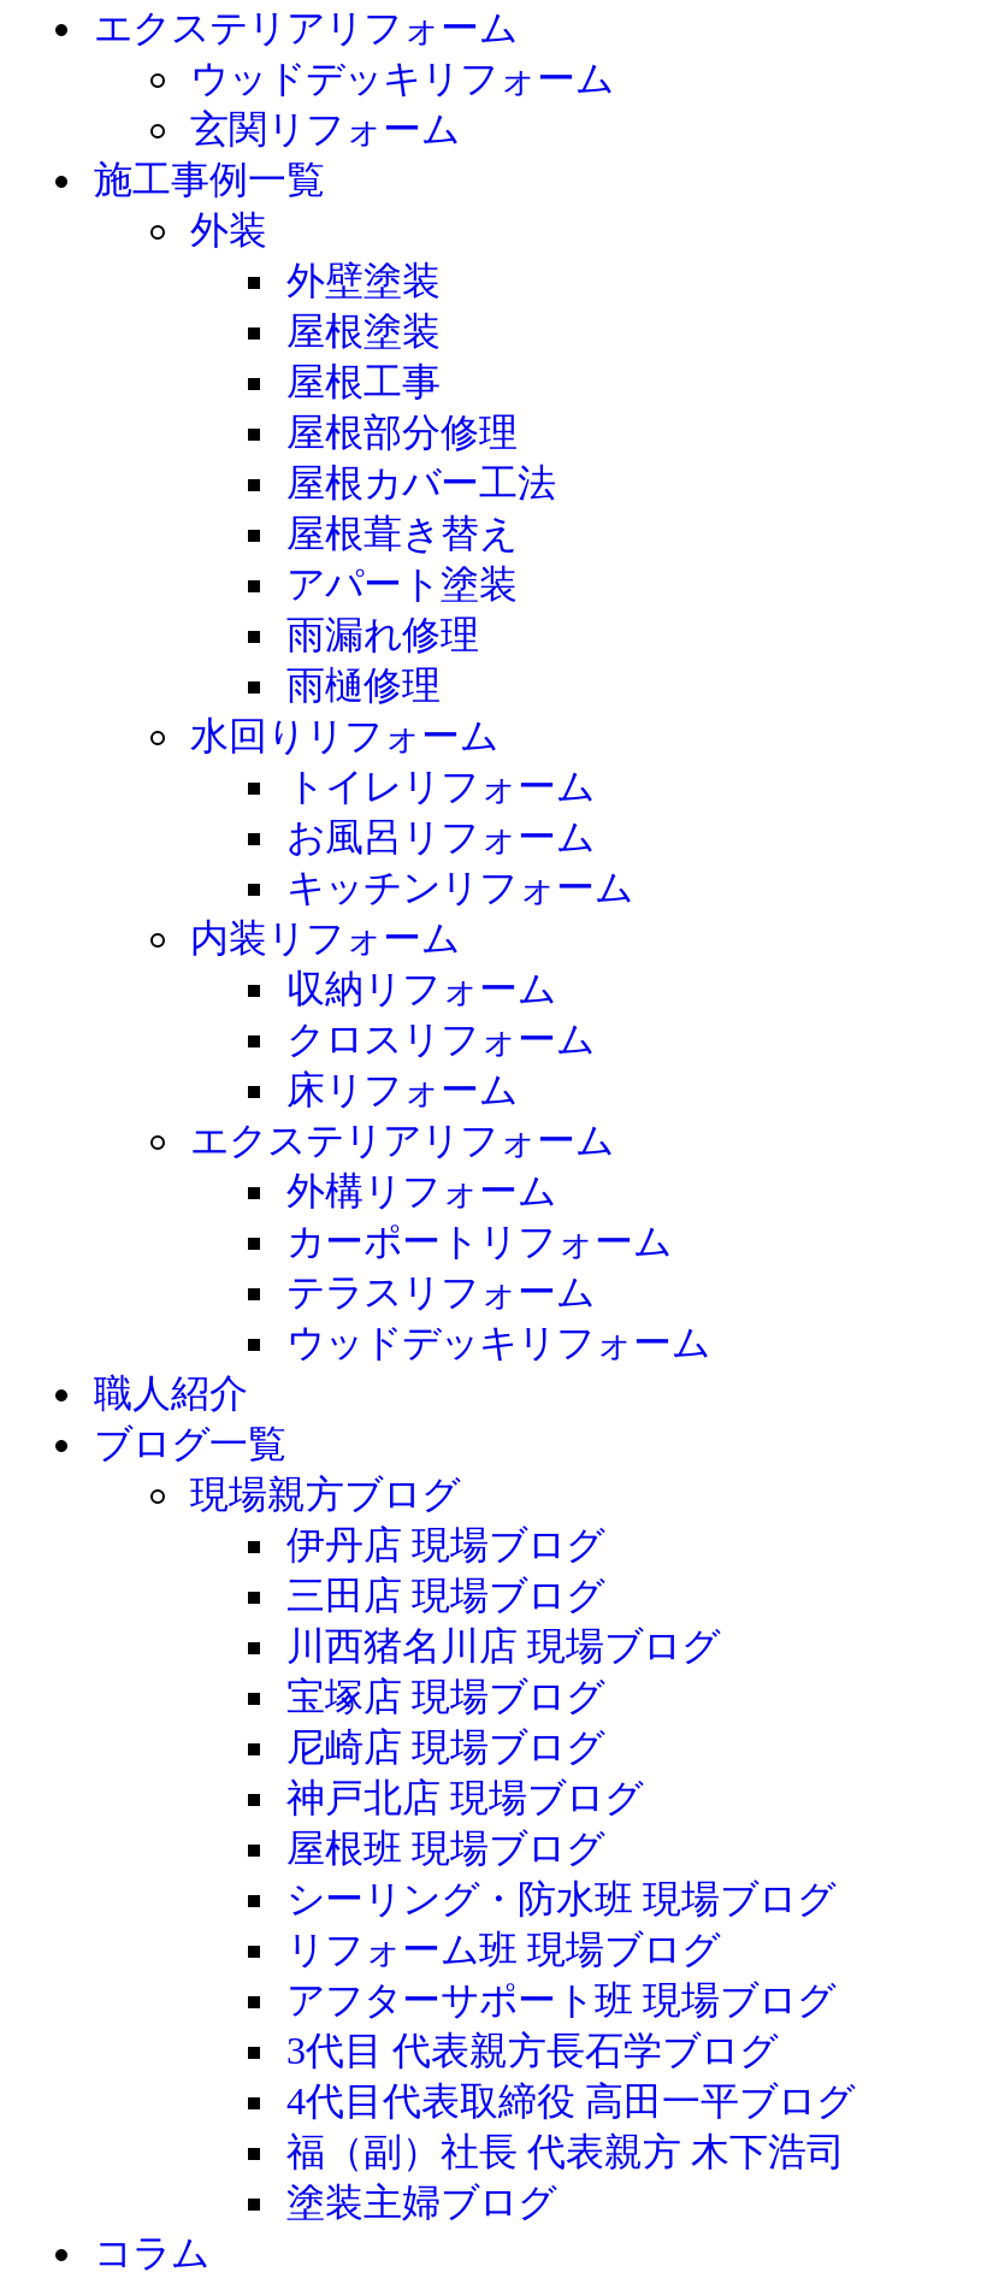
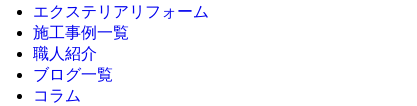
[190,58,614,149] ウッドデッキリフォーム | 玄関リフォーム -> none
[190,209,710,1363] 外装 | 外壁塗装 | 屋根塗装 | 屋根工事 | 屋根部分修理 | 屋根カバー工法 | 屋根葺き替え | アパート塗装 | 雨漏れ修理 | 雨樋修理 | 水回りリフォーム | トイレリフォーム | お風呂リフォーム | キッチンリフォーム | 内装リフォーム | 収納リフォーム | クロスリフォーム | 床リフォーム | エクステリアリフォーム | 外構リフォーム | カーポートリフォーム | テラスリフォーム | ウッドデッキリフォーム -> none
[190,1474,855,2223] 現場親方ブログ | 伊丹店 現場ブログ | 三田店 現場ブログ | 川西猪名川店 現場ブログ | 宝塚店 現場ブログ | 尼崎店 現場ブログ | 神戸北店 現場ブログ | 屋根班 現場ブログ | シーリング・防水班 現場ブログ | リフォーム班 現場ブログ | アフターサポート班 現場ブログ | 3代目 代表親方長石学ブログ | 4代目代表取締役 高田一平ブログ | 福（副）社長 代表親方 木下浩司 | 塗装主婦ブログ -> none

